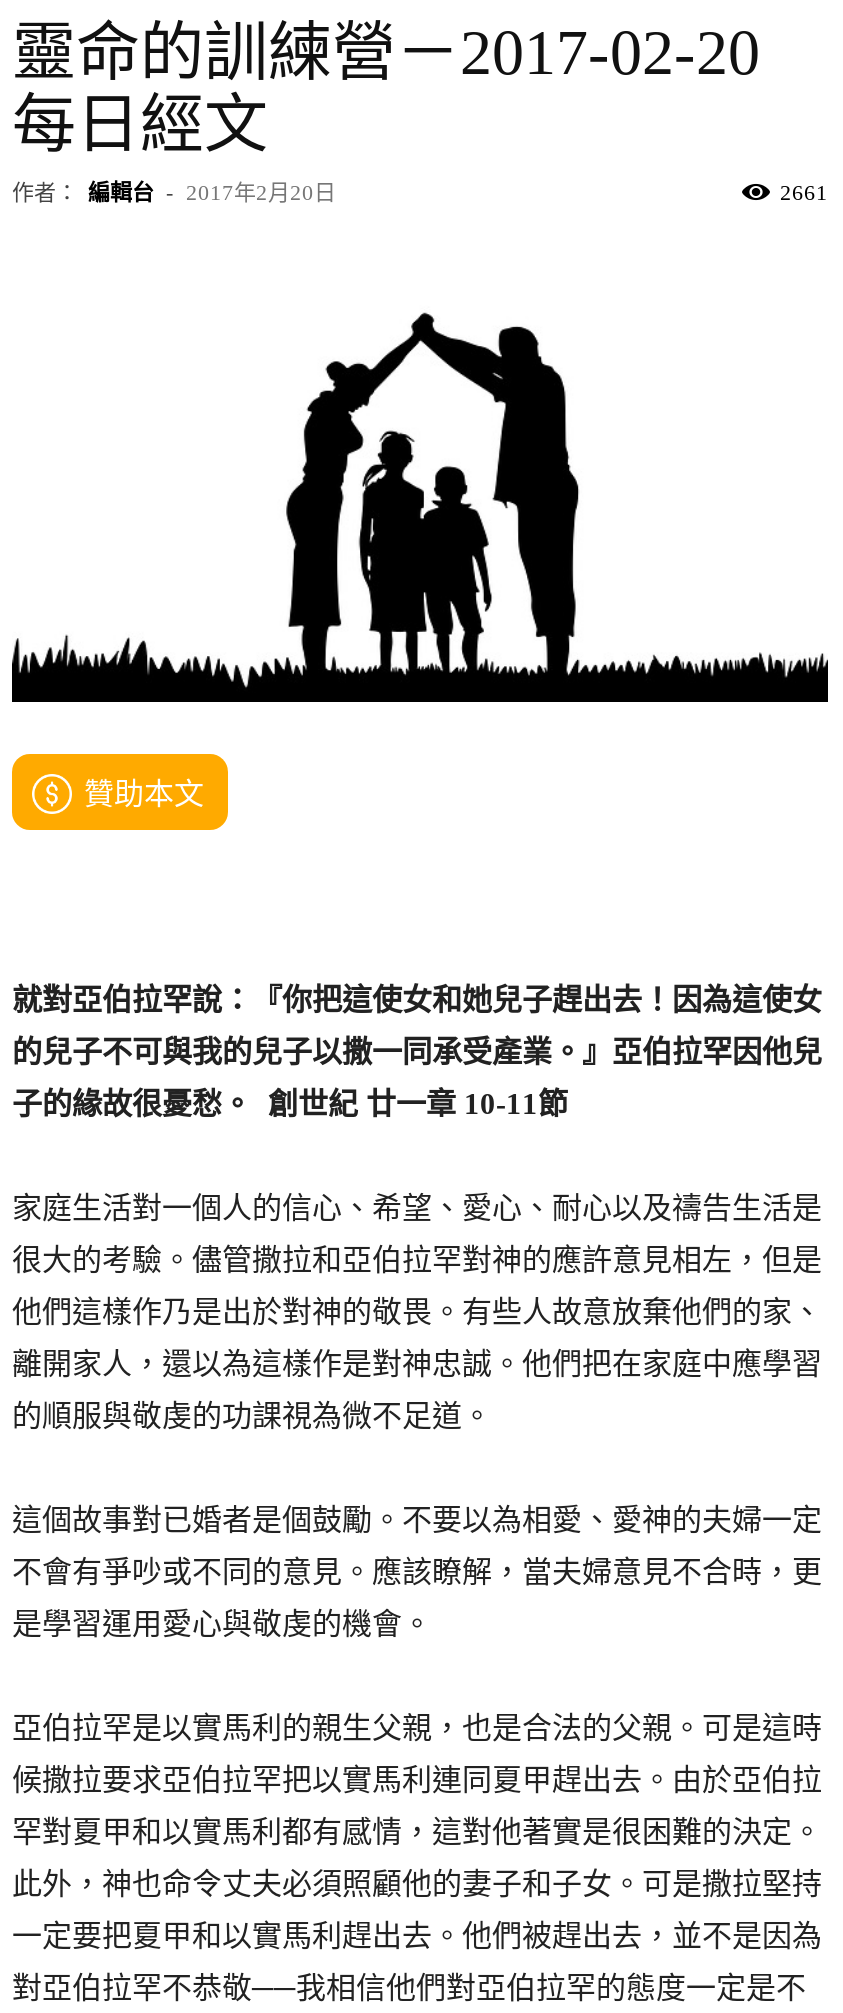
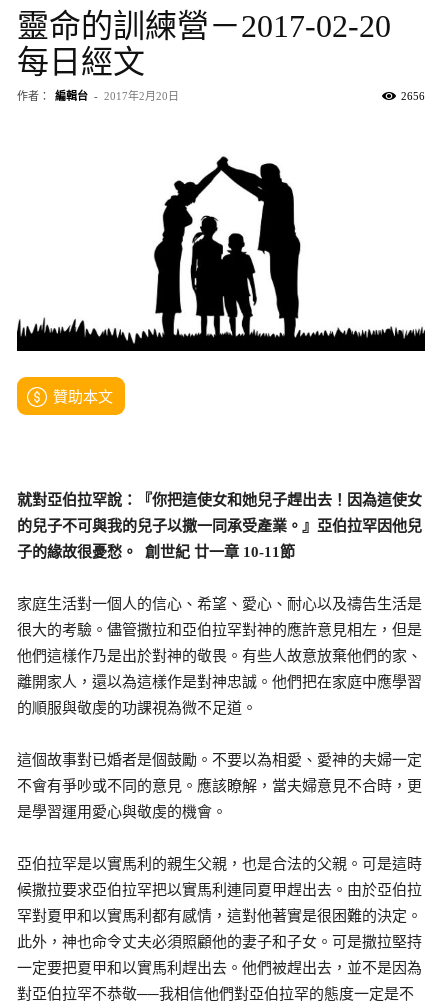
[780,179,828,203] 2661 -> [401,90,425,102] 2656

